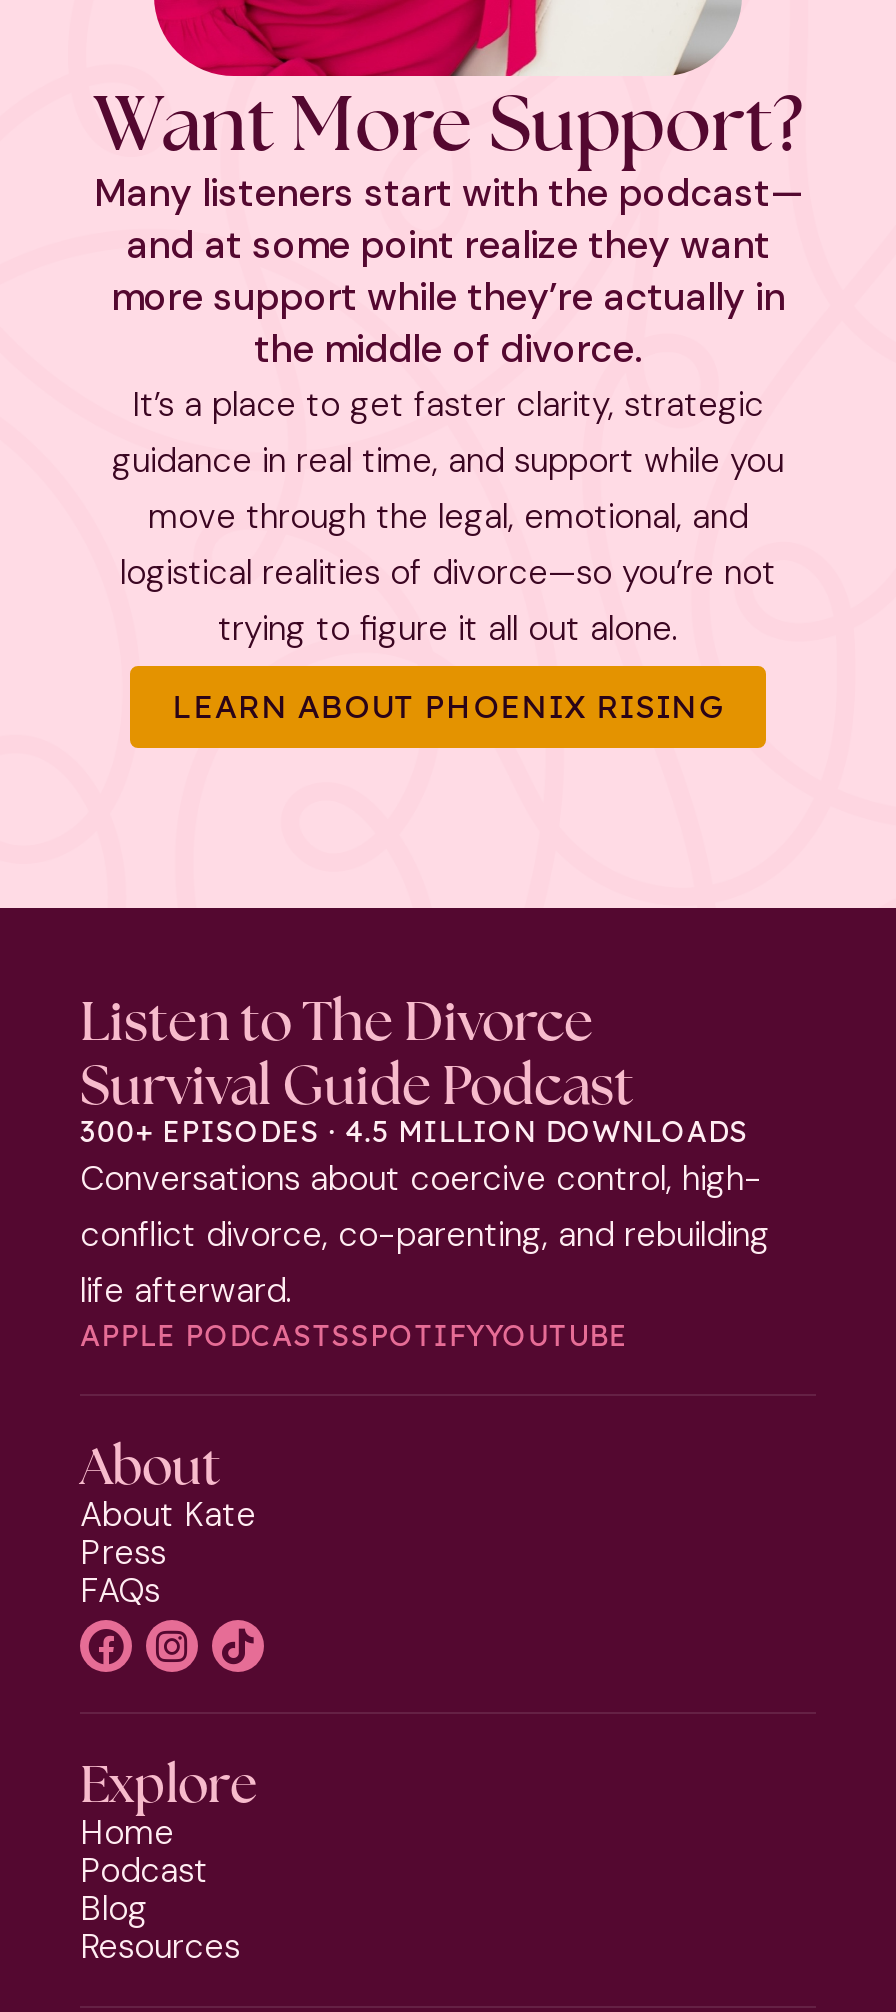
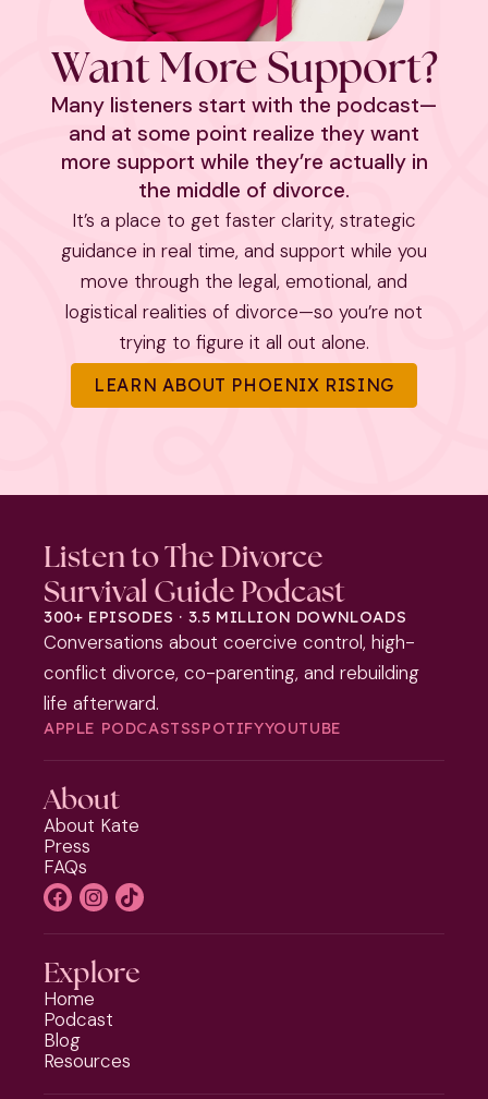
[80,1113,748,1149] 300+ EPISODES · 4.5 MILLION DOWNLOADS -> [44,607,407,627] 300+ EPISODES · 3.5 MILLION DOWNLOADS

